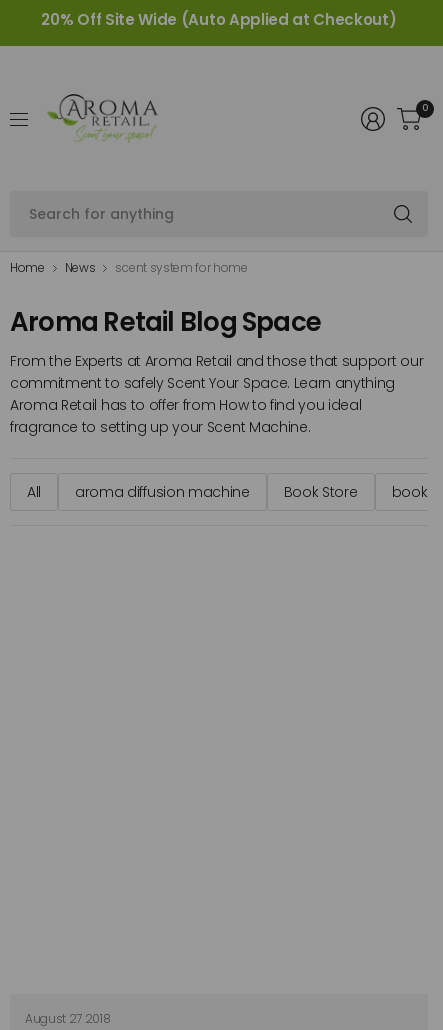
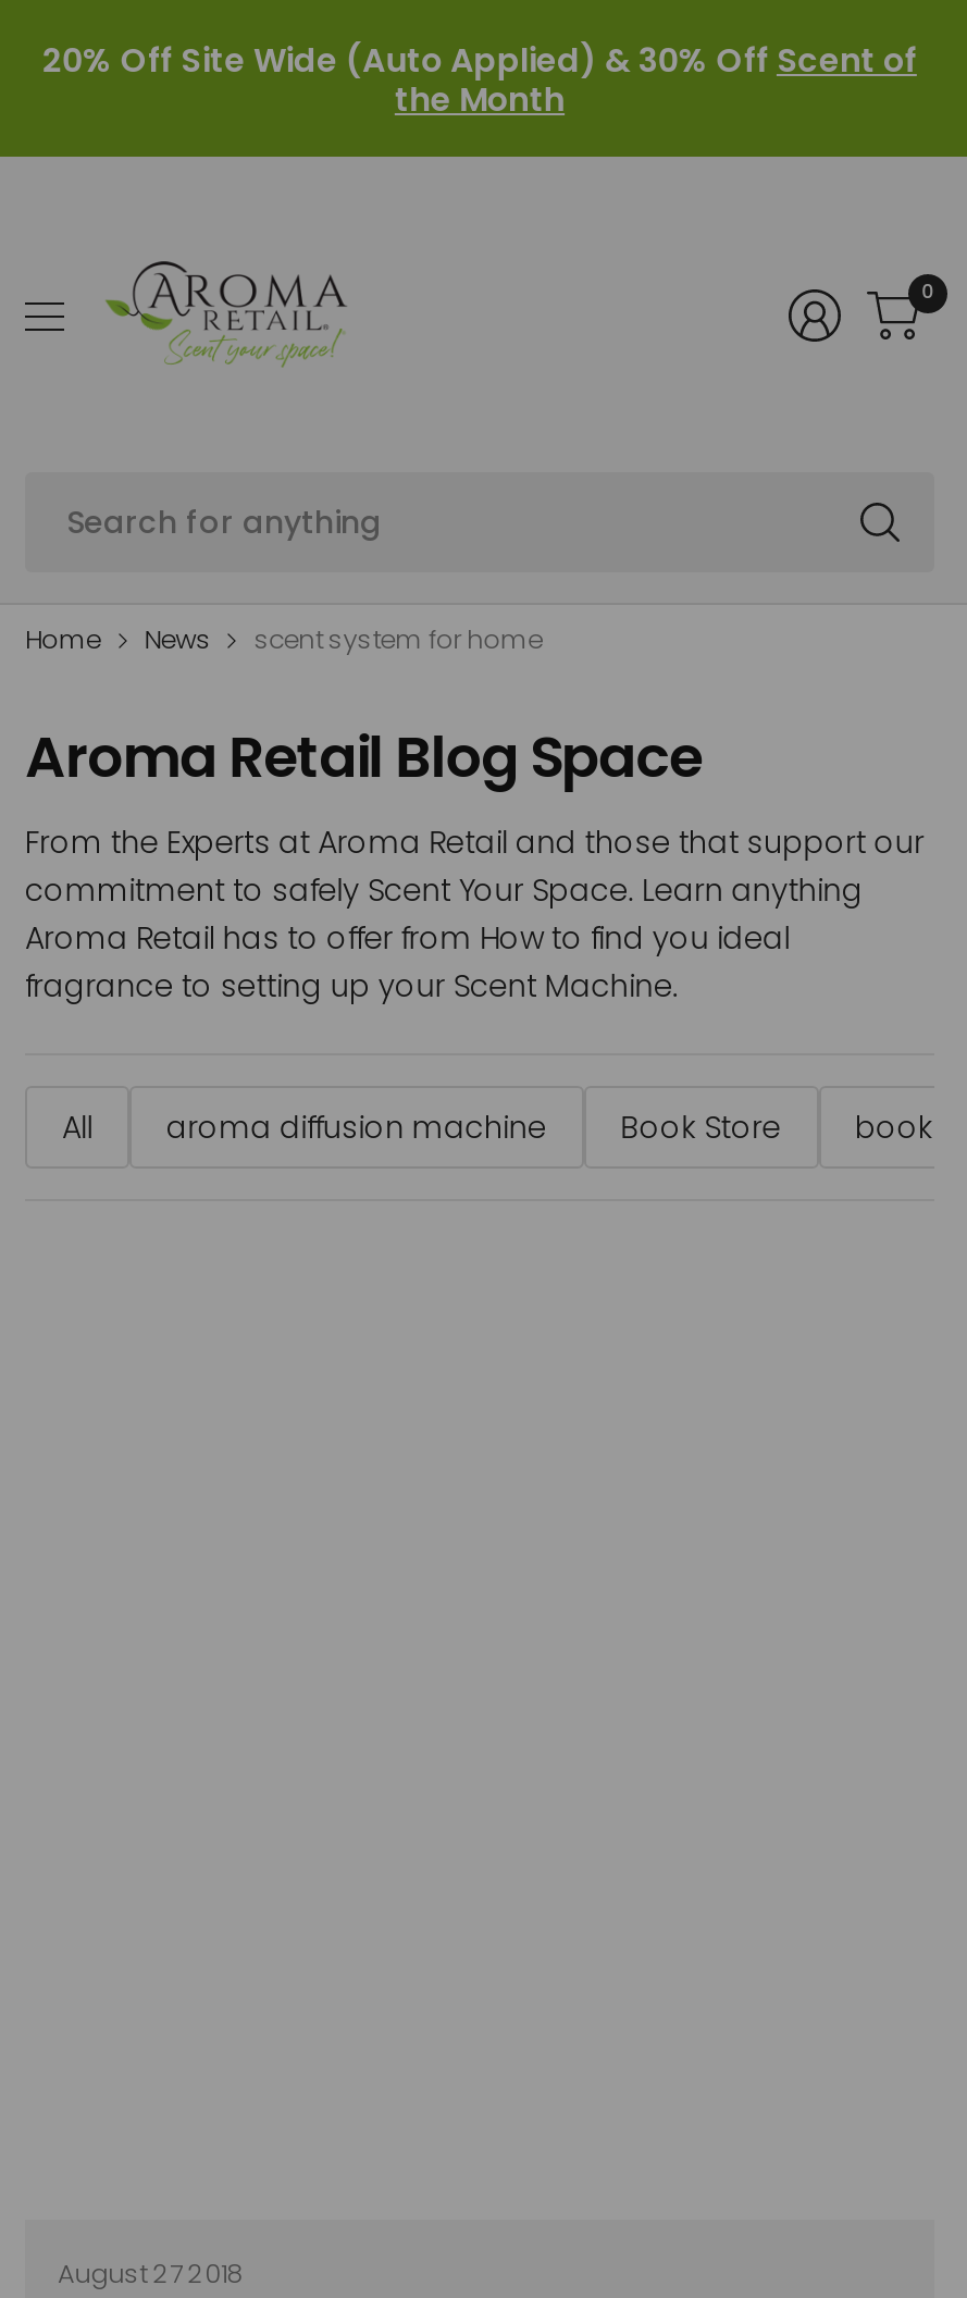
[41,9,396,30] 20% Off Site Wide (Auto Applied at Checkout) -> [43,37,917,122] 20% Off Site Wide (Auto Applied) & 30% Off Scent of | the Month

